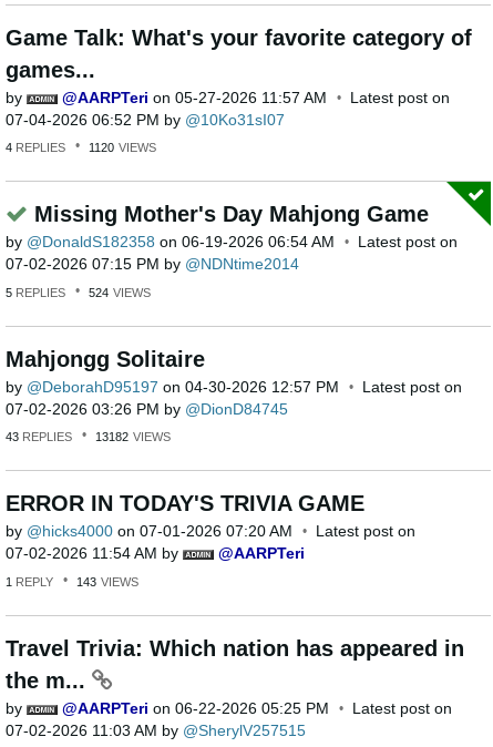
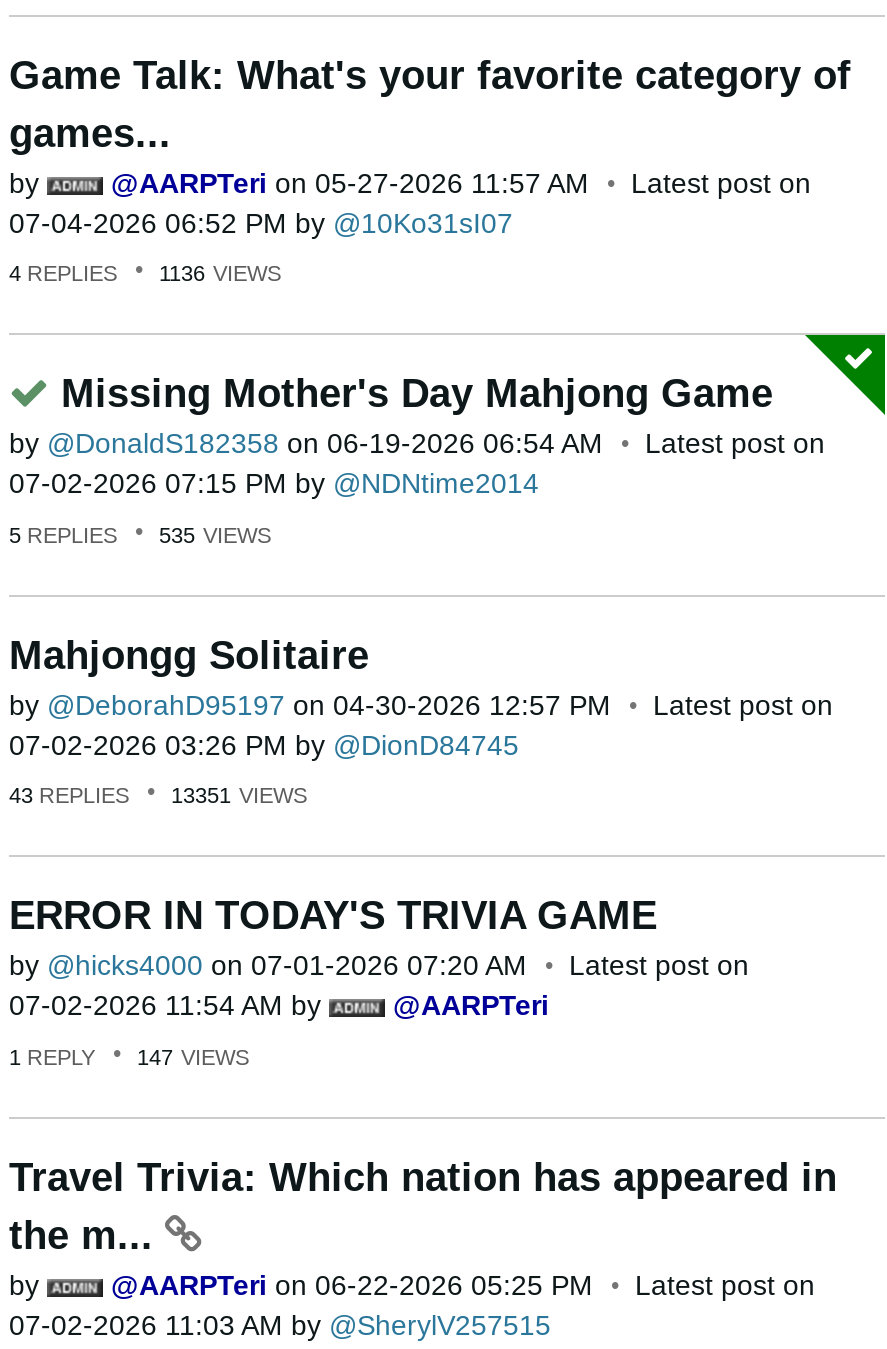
[6,141,156,154] 4 REPLIES 1120 VIEWS -> [9,261,281,285] 4 REPLIES 1136 VIEWS
[6,286,151,299] 5 REPLIES 524 VIEWS -> [9,522,271,546] 5 REPLIES 535 VIEWS
[6,430,171,444] 43 REPLIES 13182 VIEWS -> [9,783,307,807] 43 REPLIES 13351 VIEWS
[6,575,138,588] 1 REPLY 143 VIEWS -> [9,1044,249,1068] 1 REPLY 147 VIEWS

